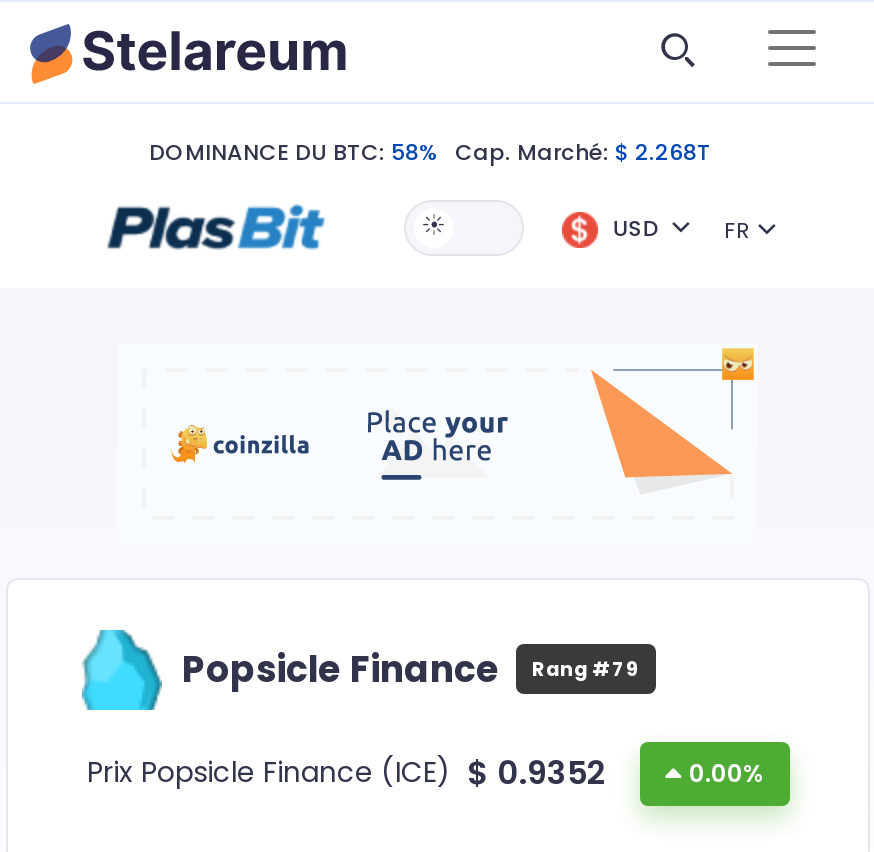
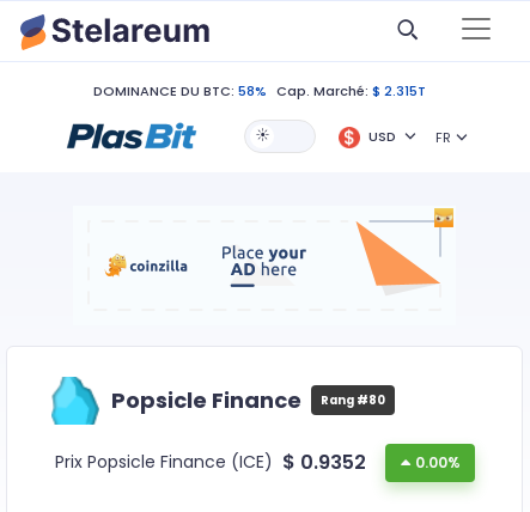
[149,135,711,167] DOMINANCE DU BTC: 58% Cap. Marché: $ 2.268T -> [93,81,426,100] DOMINANCE DU BTC: 58% Cap. Marché: $ 2.315T
[182,644,640,694] Popsicle Finance Rang #79 -> [111,385,385,415] Popsicle Finance Rang #80

